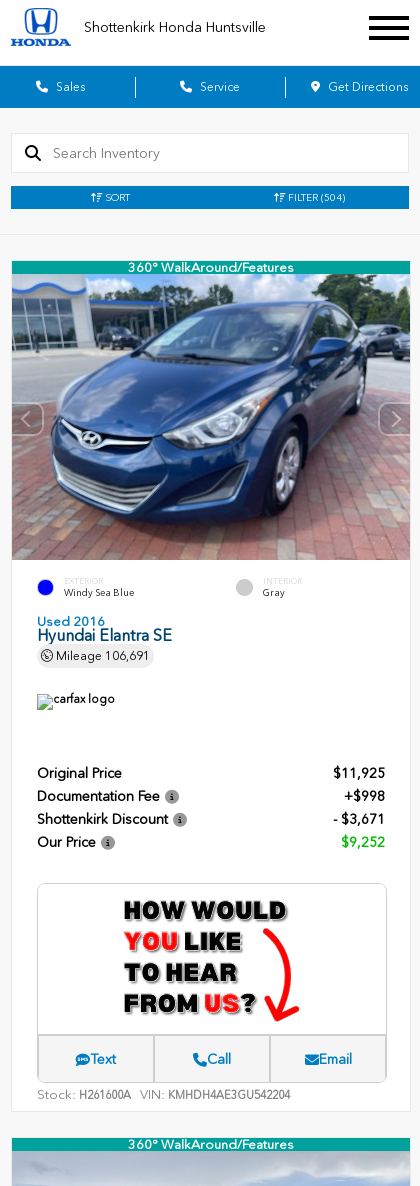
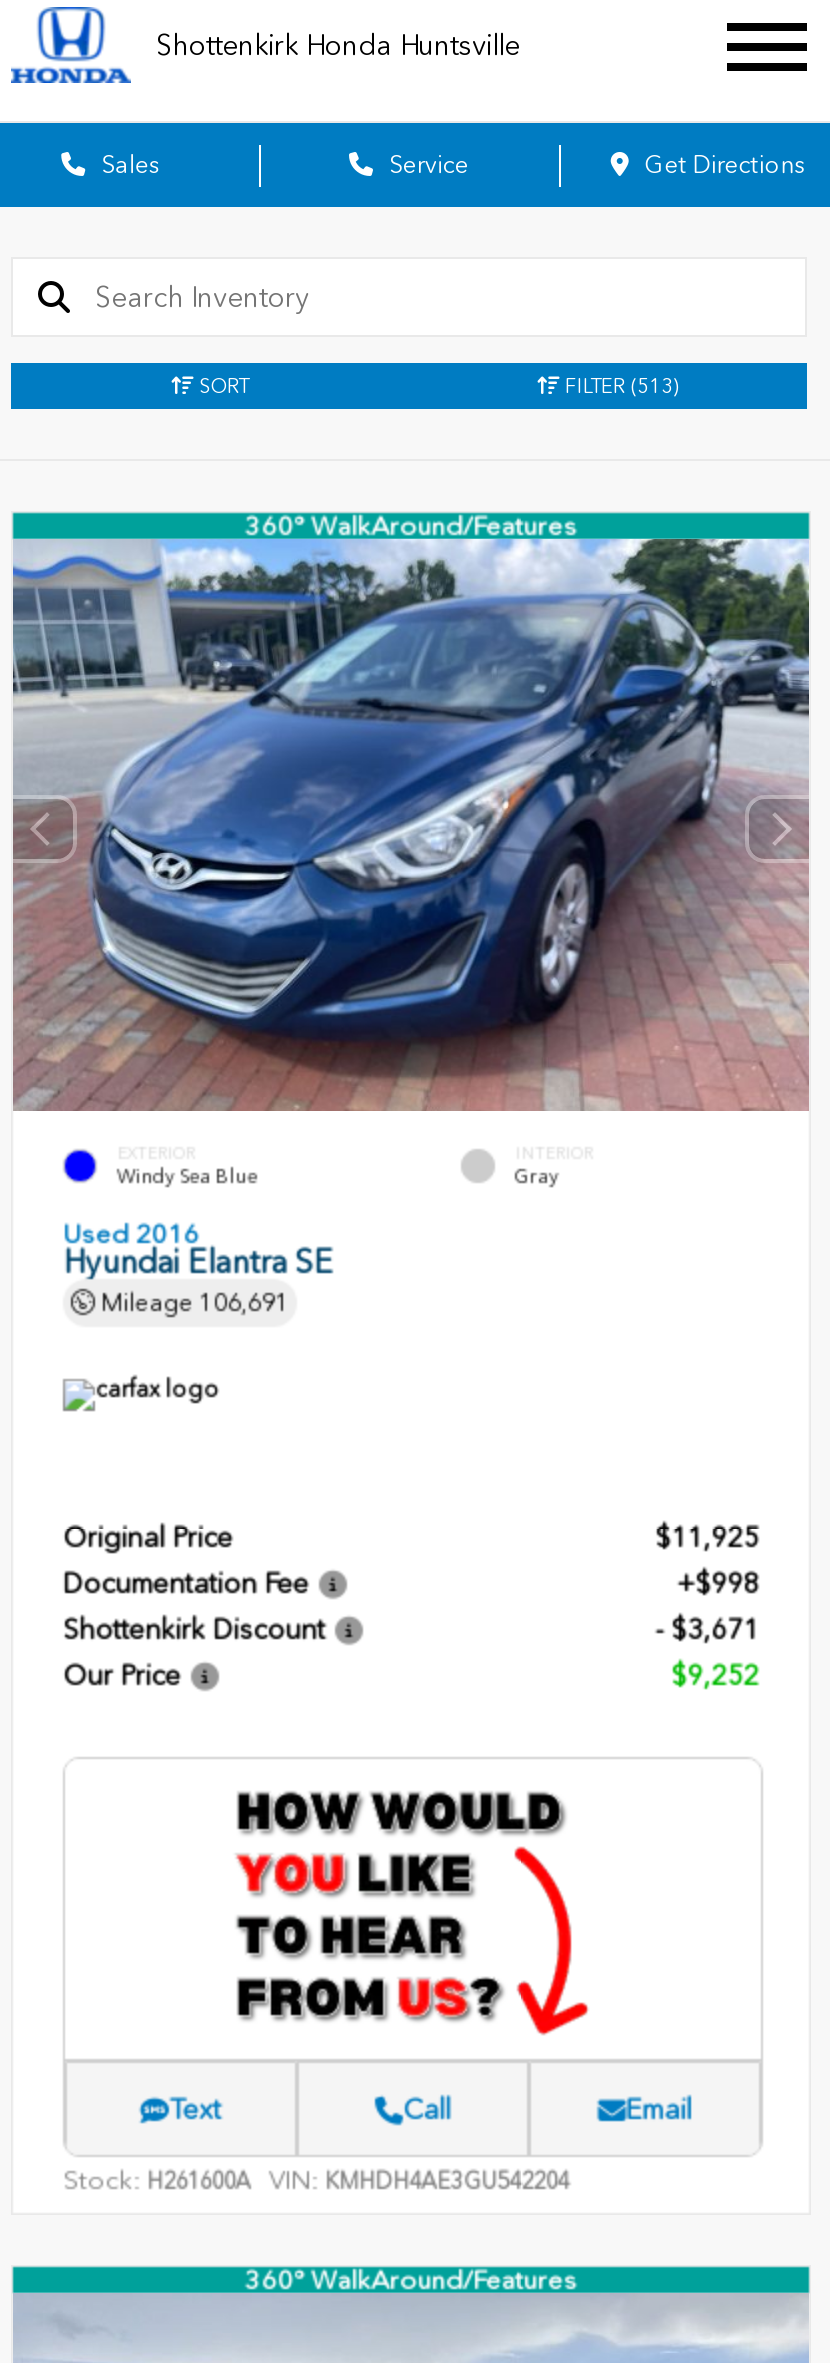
[285,192,345,204] FILTER (504) -> [559,375,679,399] FILTER (513)

